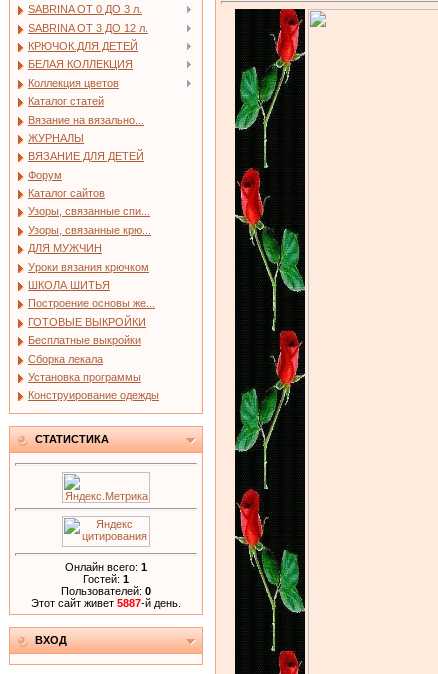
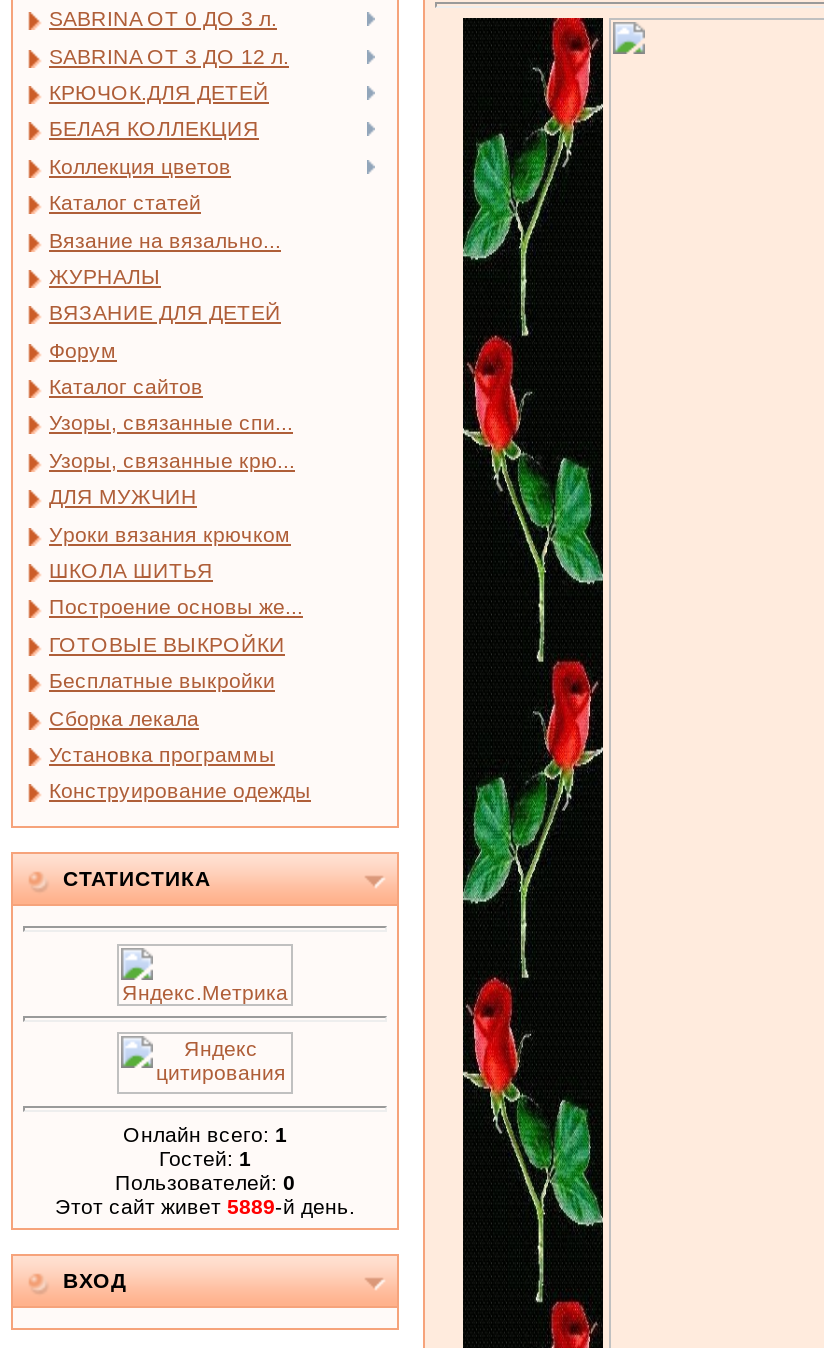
[31,597,181,609] Этот сайт живет 5887-й день. -> [55,1194,355,1218] Этот сайт живет 5889-й день.

